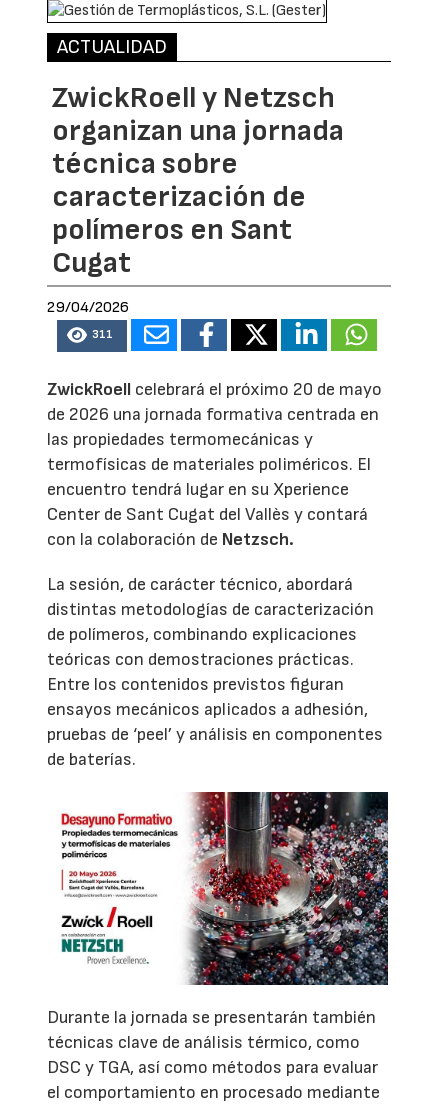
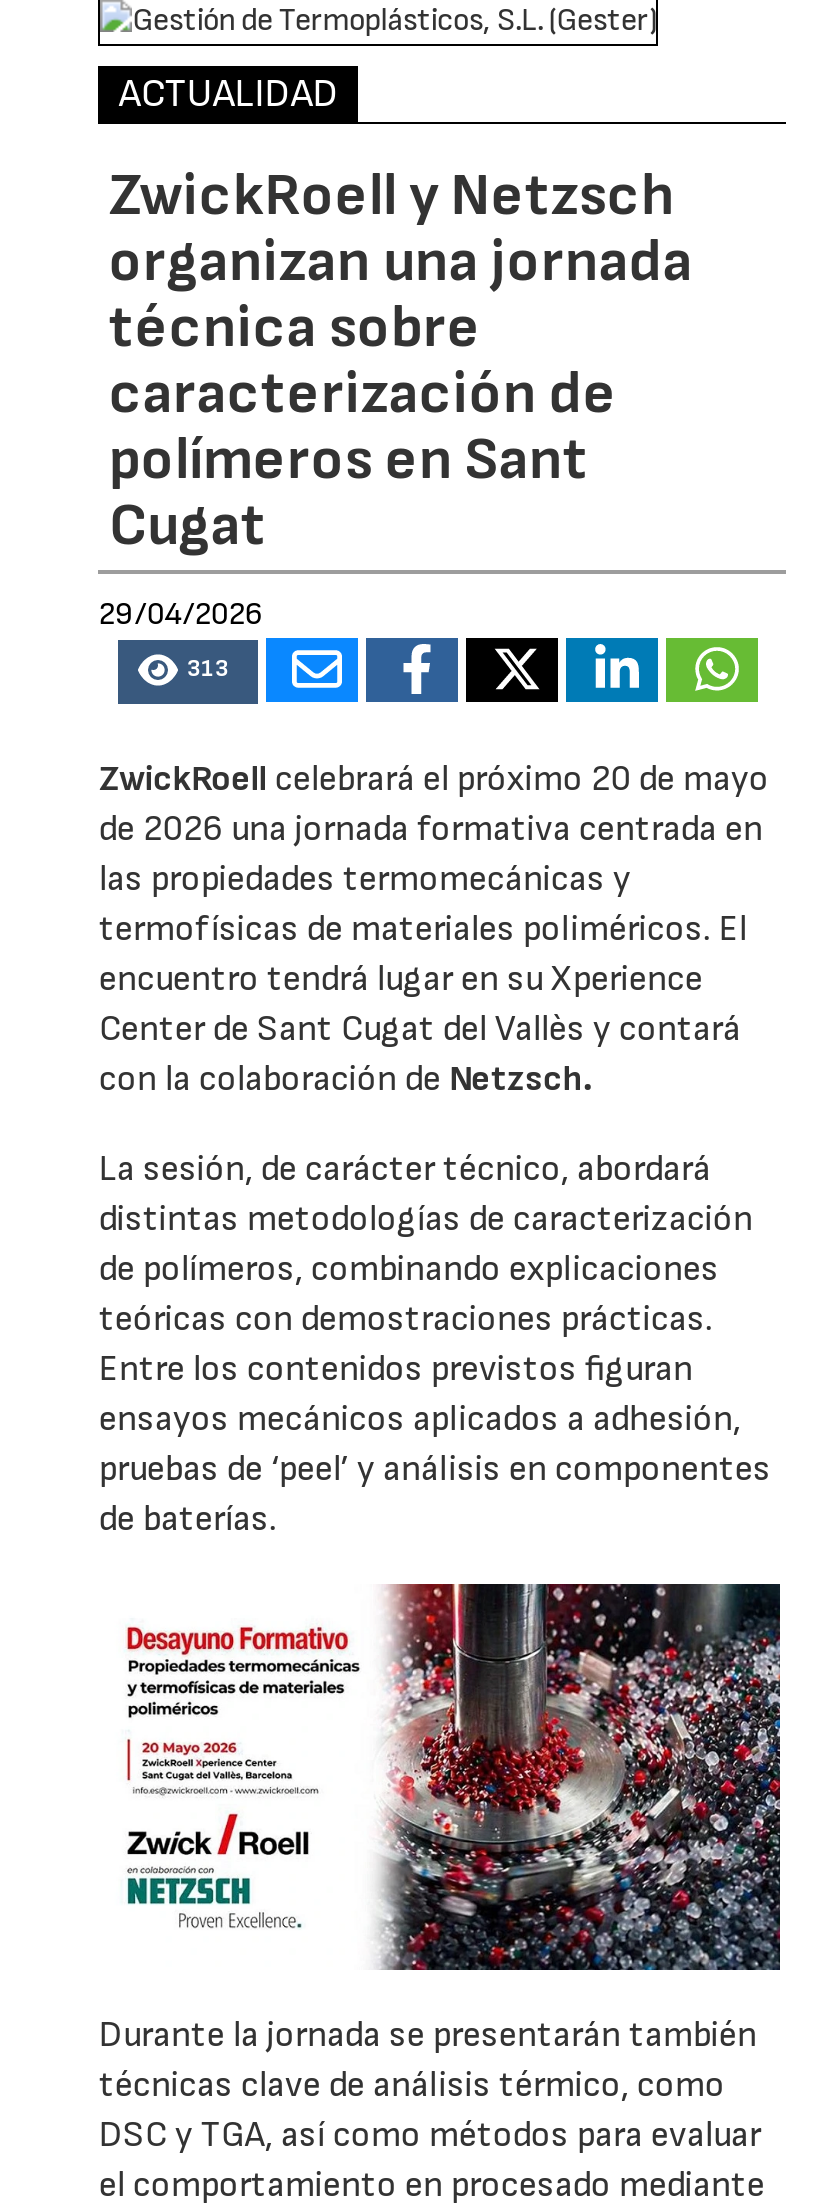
[92,327,113,342] 311 -> [187,654,229,684] 313

